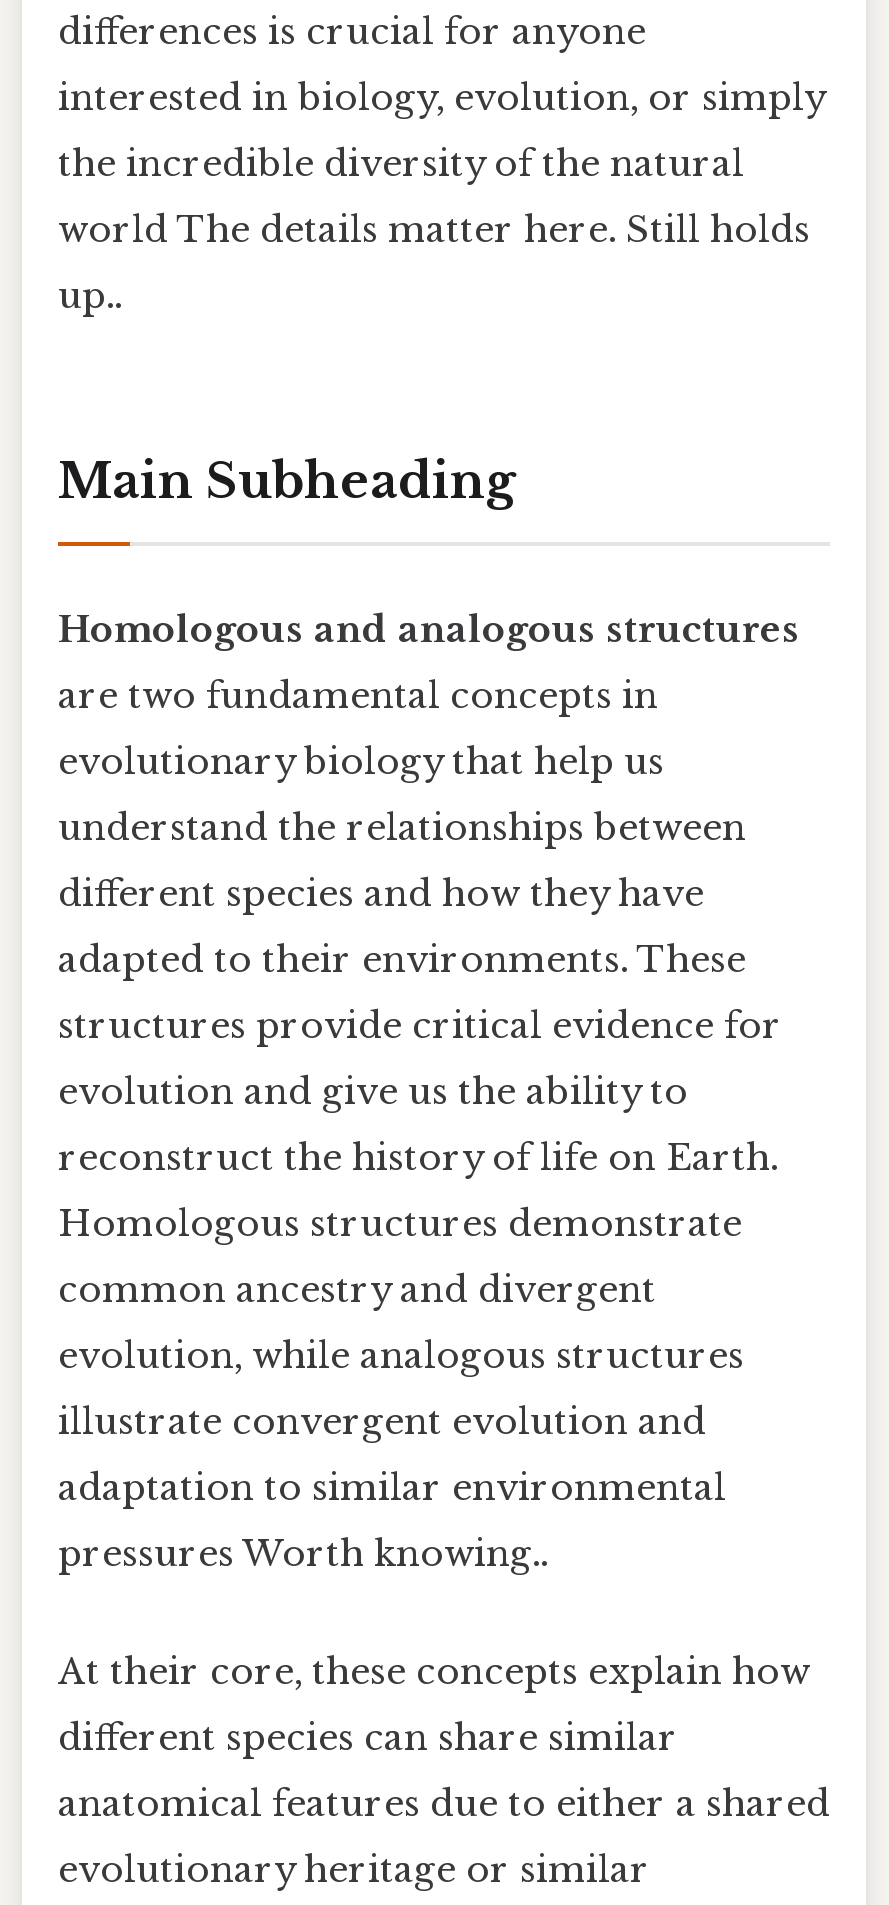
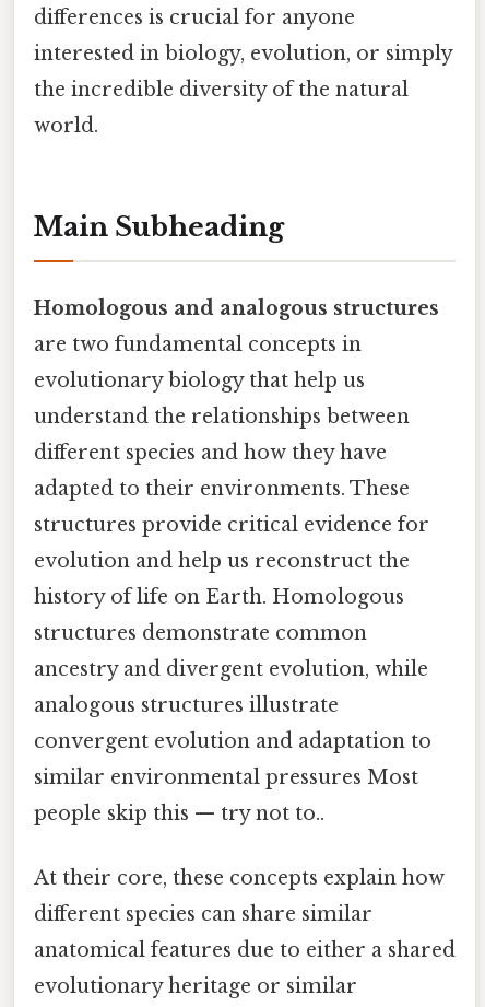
[58,208,810,318] world The details matter here. Still holds | up.. -> [34,114,98,138] world.
[58,1070,688,1114] evolution and give us the ability to -> [34,549,410,573] evolution and help us reconstruct the
[58,1136,778,1180] reconstruct the history of life on Earth. -> [34,585,404,609] history of life on Earth. Homologous
[58,1202,742,1246] Homologous structures demonstrate -> [34,621,367,645] structures demonstrate common
[58,1268,656,1312] common ancestry and divergent -> [34,657,428,681] ancestry and divergent evolution, while
[58,1334,744,1378] evolution, while analogous structures -> [34,693,339,717] analogous structures illustrate
[58,1400,706,1444] illustrate convergent evolution and -> [34,729,431,753] convergent evolution and adaptation to
[58,1466,726,1510] adaptation to similar environmental -> [34,765,418,790] similar environmental pressures Most
[58,1532,548,1576] pressures Worth knowing.. -> [34,802,324,826] people skip this — try not to..

